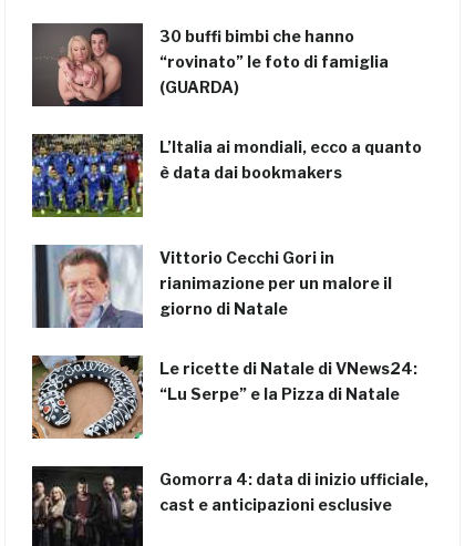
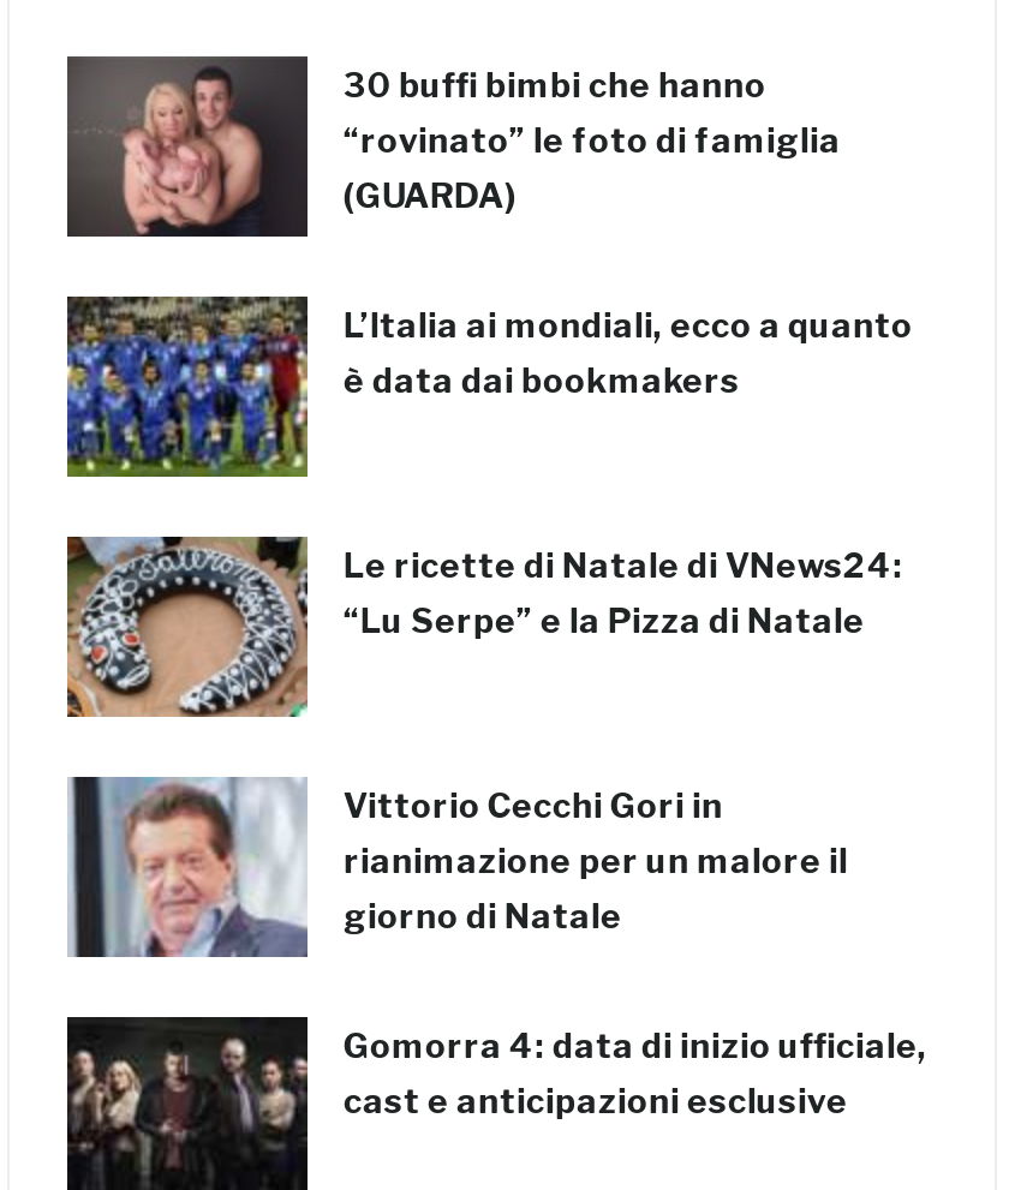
moved [38,244,392,330] -> [79,775,848,962]: [image] | Vittorio Cecchi Gori in | rianimazione per un malore il | giorno di Natale
moved [31,356,417,440] -> [65,537,903,719]: [image] | Le ricette di Natale di VNews24: | “Lu Serpe” e la Pizza di Natale

